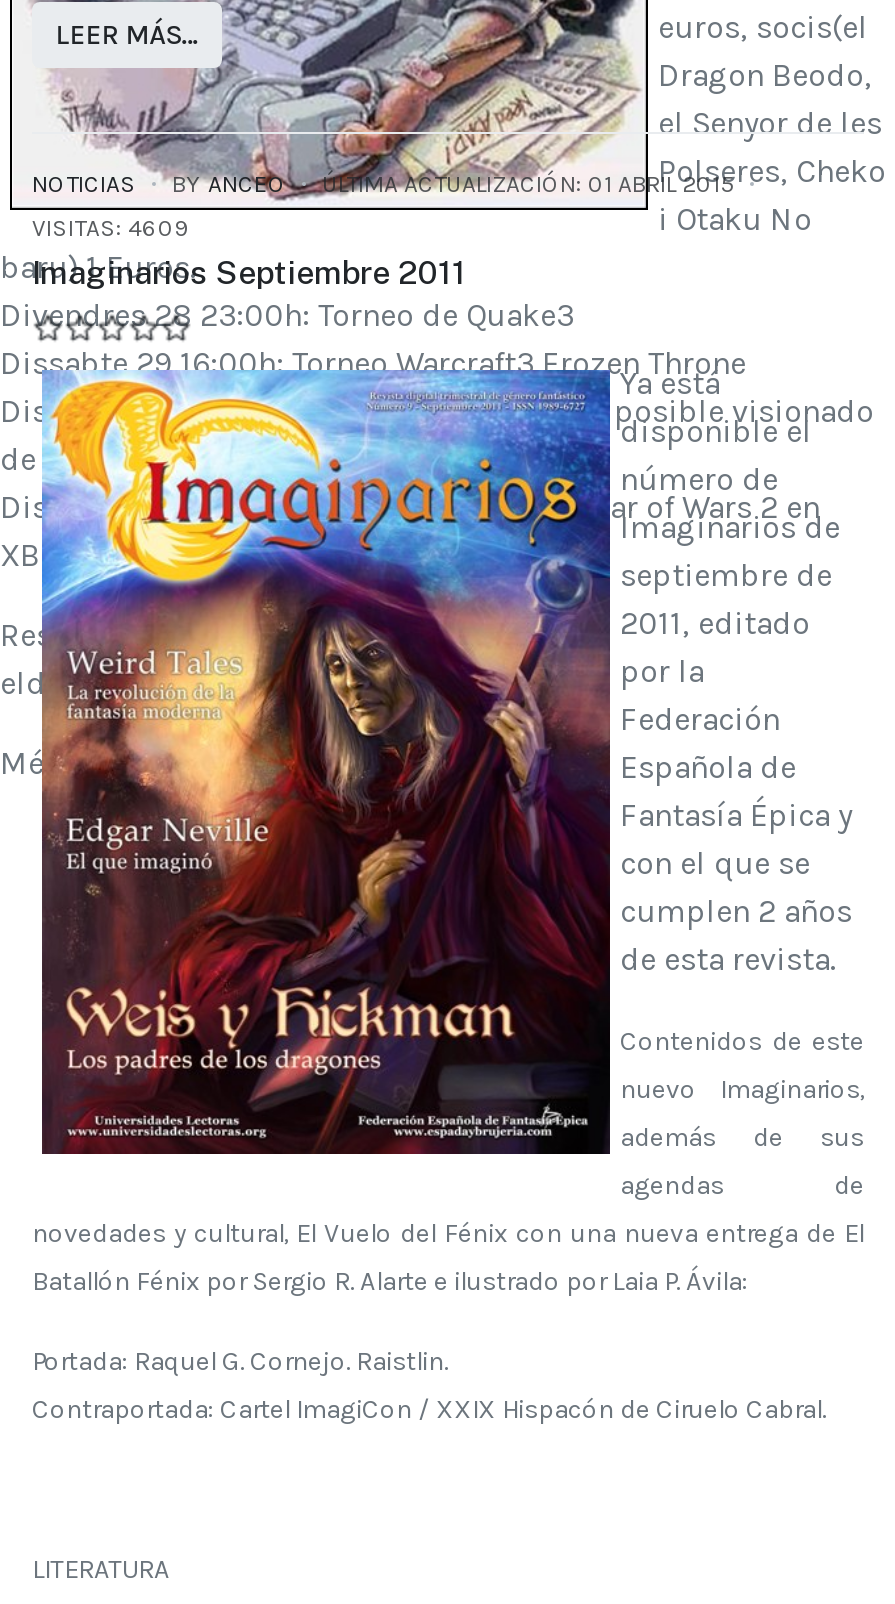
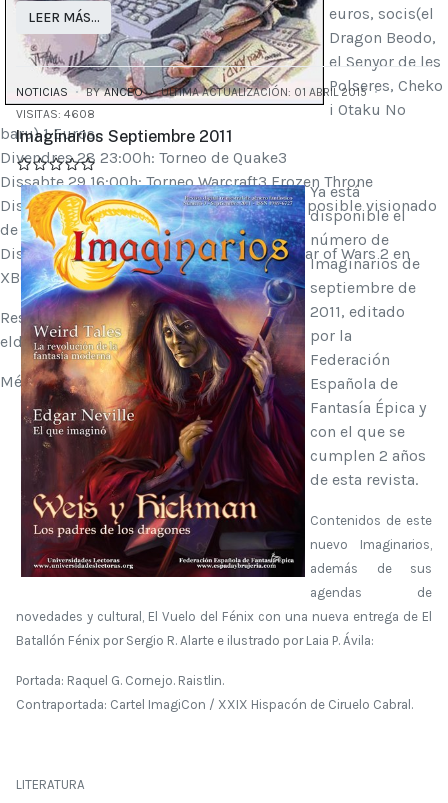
[32,215,190,243] VISITAS: 4609 -> [16,107,95,121] VISITAS: 4608

